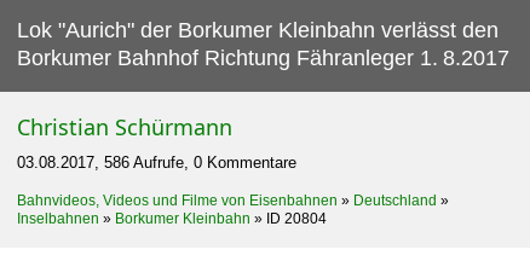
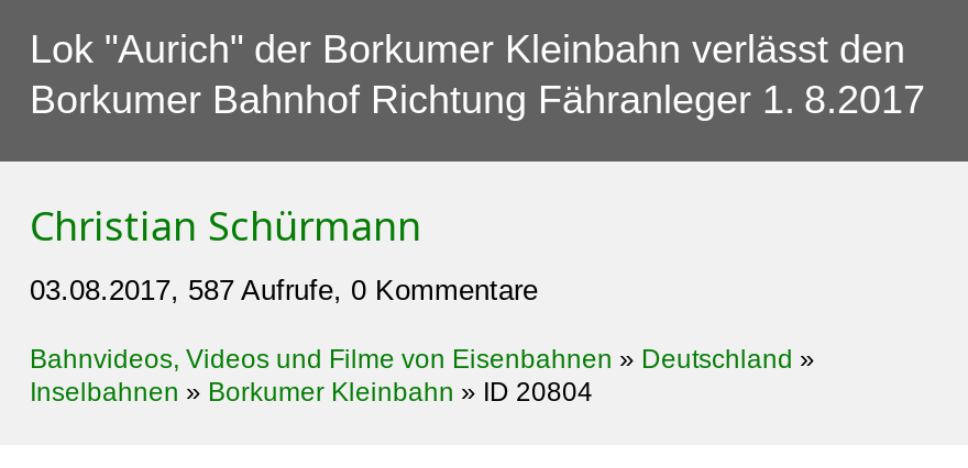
[17,153,296,172] 03.08.2017, 586 Aufrufe, 0 Kommentare -> [30,274,538,307] 03.08.2017, 587 Aufrufe, 0 Kommentare

